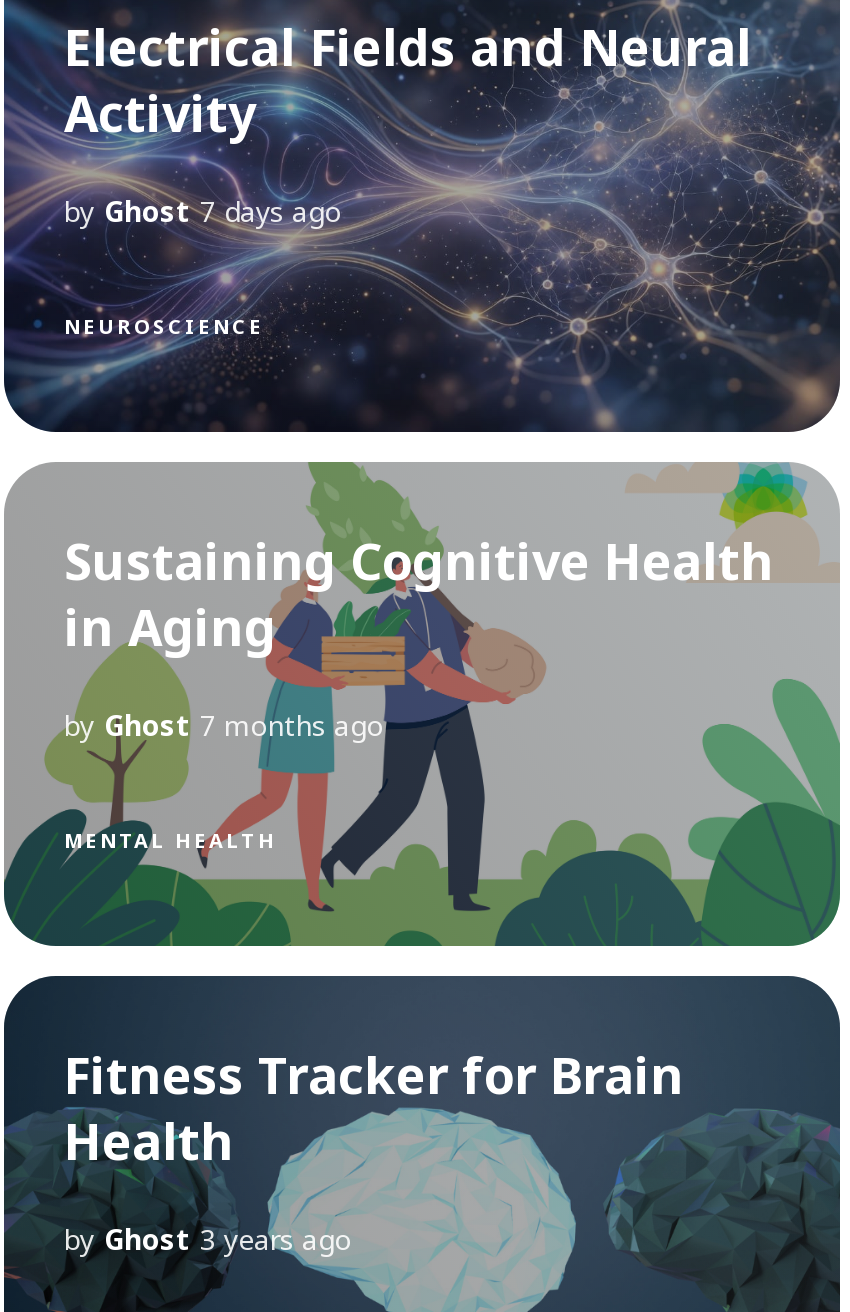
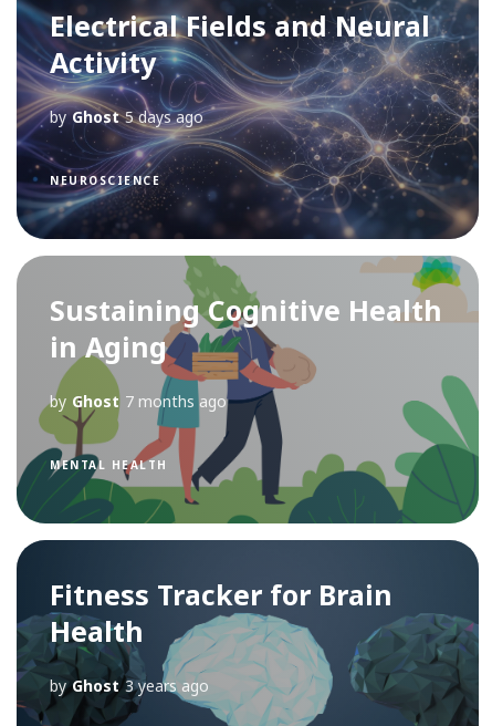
[64,191,342,229] by Ghost 7 days ago -> [50,106,203,127] by Ghost 5 days ago

